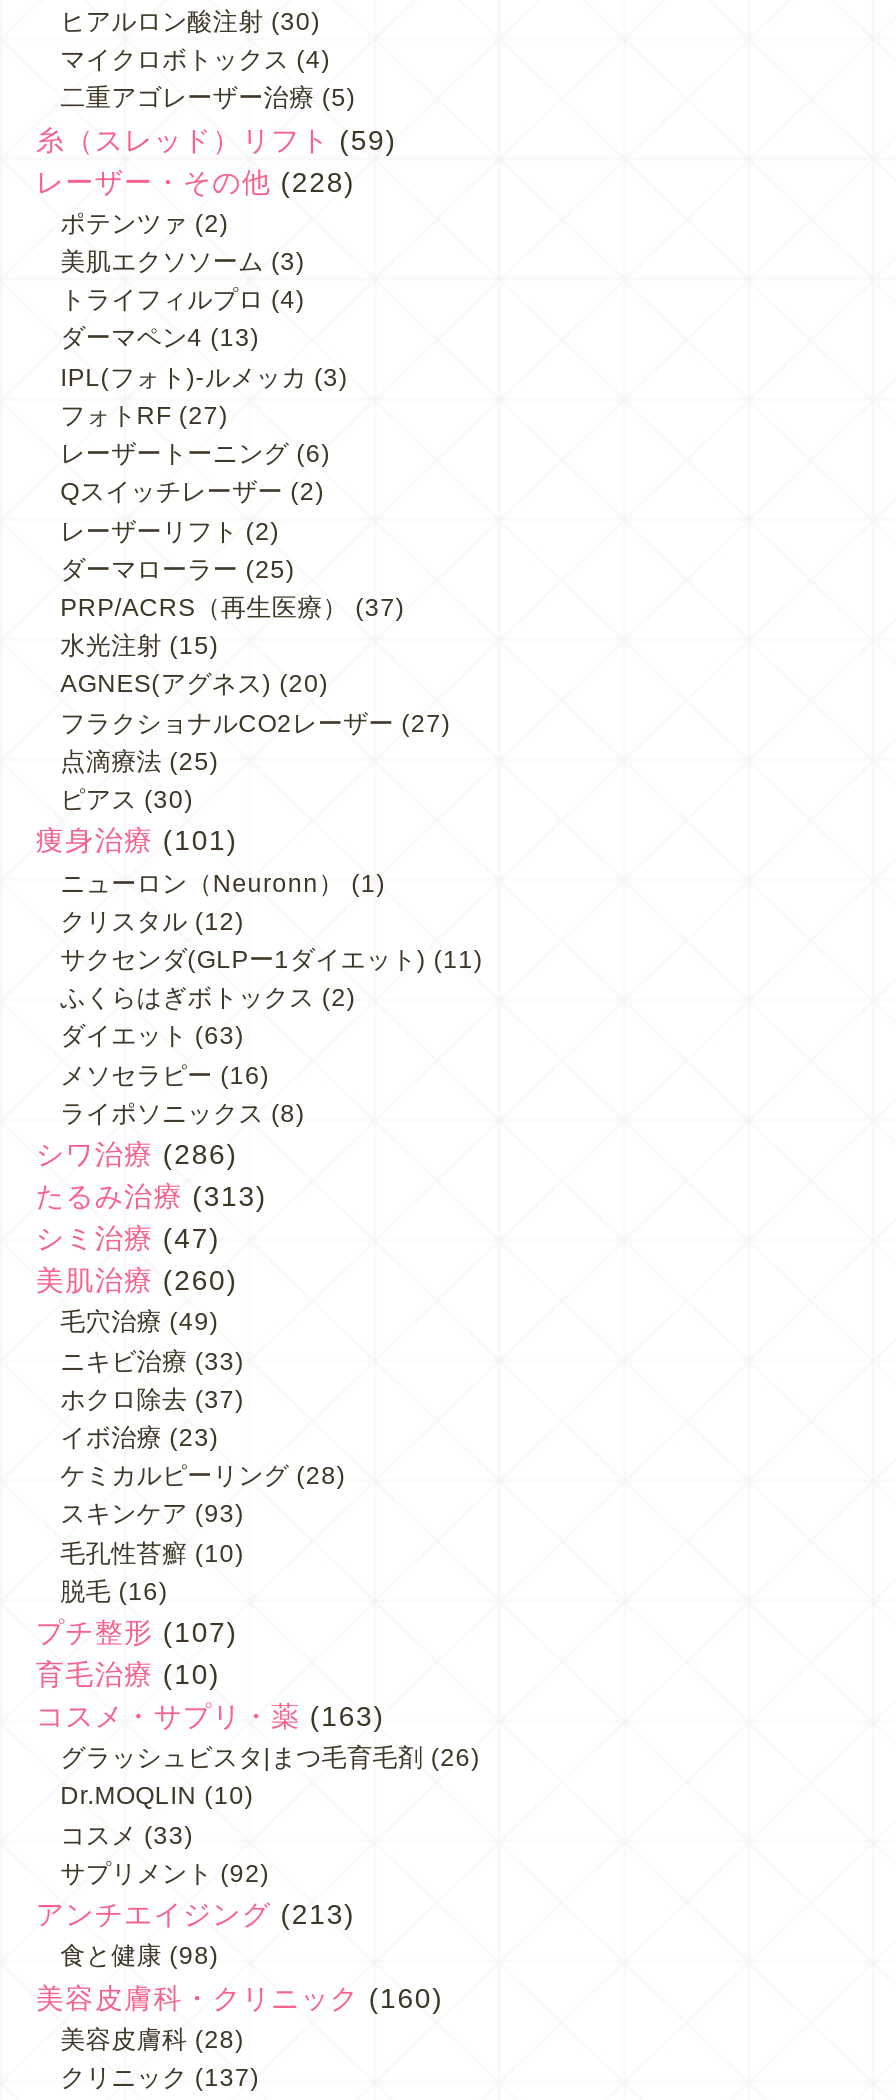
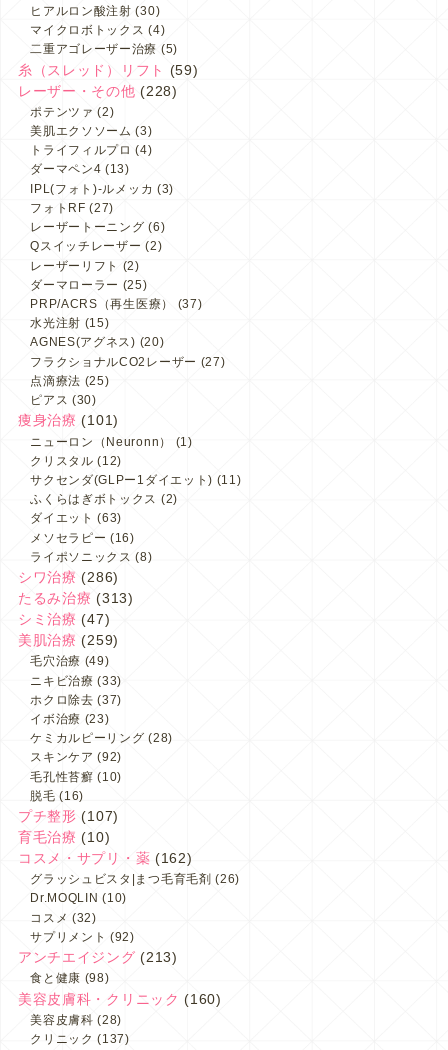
[36,1264,238,1296] 美肌治療(260) -> [18,632,119,648] 美肌治療(259)
[60,1501,244,1529] スキンケア(93) -> [30,750,122,764] スキンケア(92)
[36,1700,385,1732] コスメ・サプリ・薬(163) -> [18,850,192,866] コスメ・サプリ・薬(162)
[60,1821,194,1849] コスメ(33) -> [30,911,97,925] コスメ(32)

